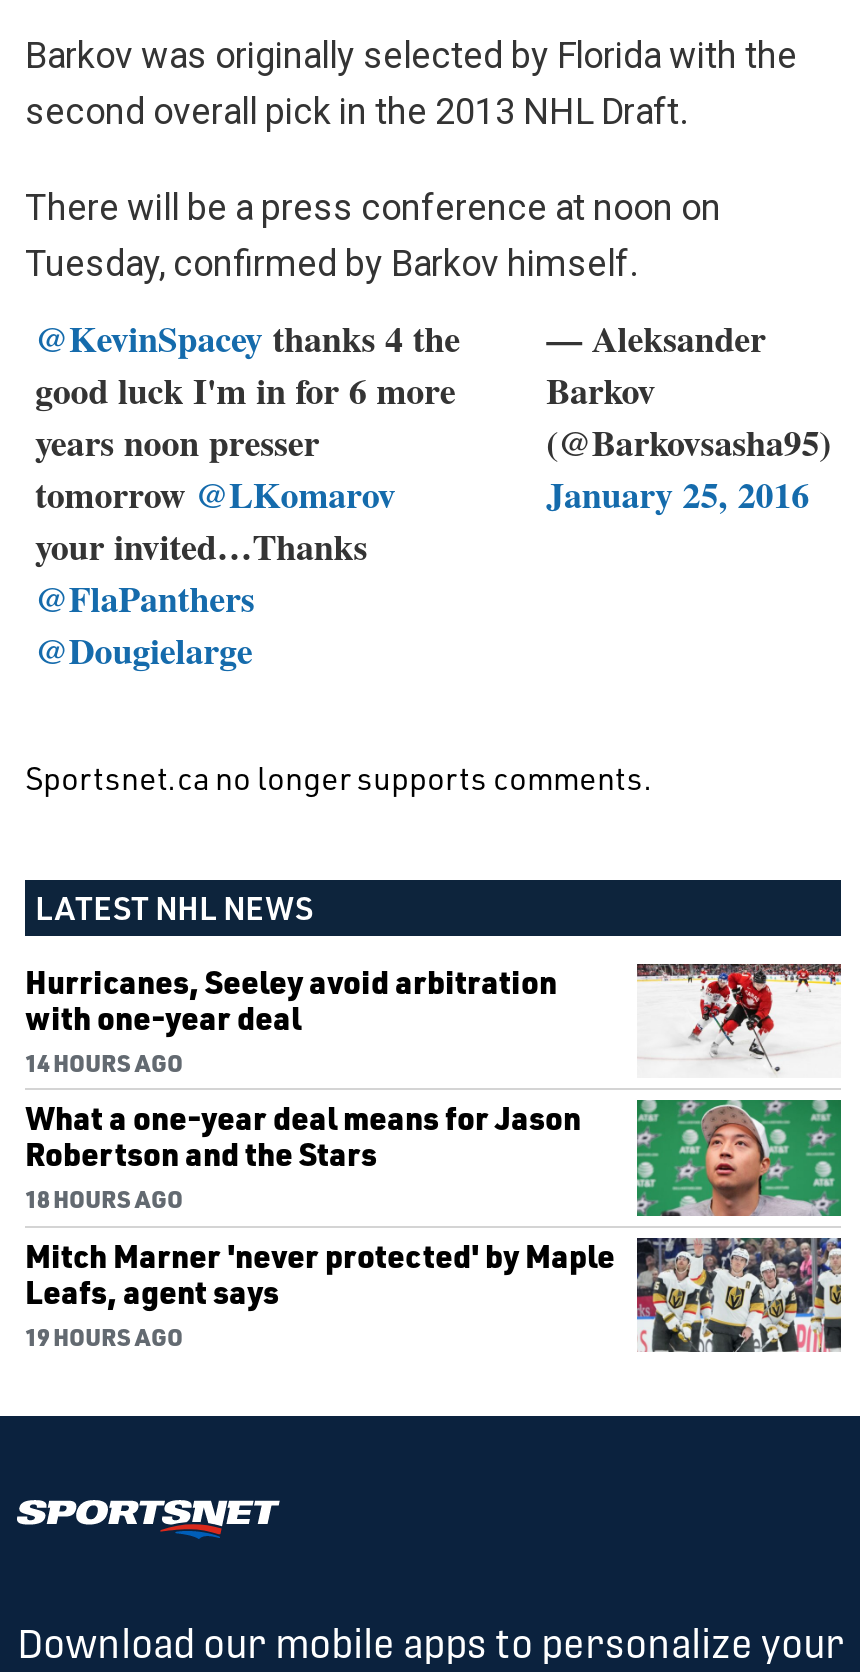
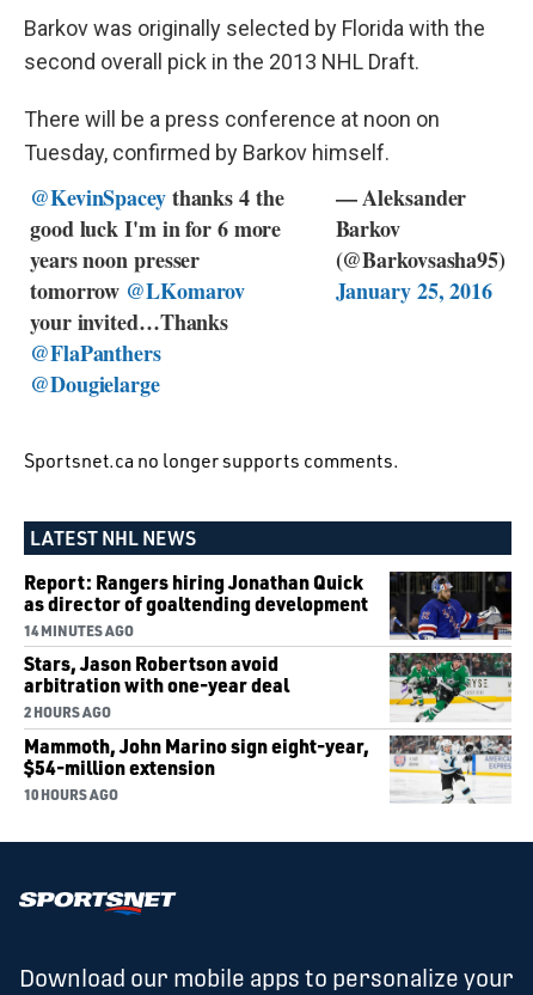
[25,960,843,1351] [image] | Hurricanes, Seeley avoid arbitration | with one-year deal | 14 HOURS AGO | What a one-year deal means for Jason | Robertson and the Stars | 18 HOURS AGO | Mitch Marner 'never protected' by Maple | Leafs, agent says | 19 HOURS AGO -> [24,569,513,803] [image] | Report: Rangers hiring Jonathan Quick | as director of goaltending development | 14 MINUTES AGO | Stars, Jason Robertson avoid | arbitration with one-year deal | 2 HOURS AGO | Mammoth, John Marino sign eight-year, | $54-million extension | 10 HOURS AGO
[635,1098,843,1218] [image] -> [388,652,513,722] [image]
[635,1238,843,1354] [image] -> [388,735,513,804] [image]

